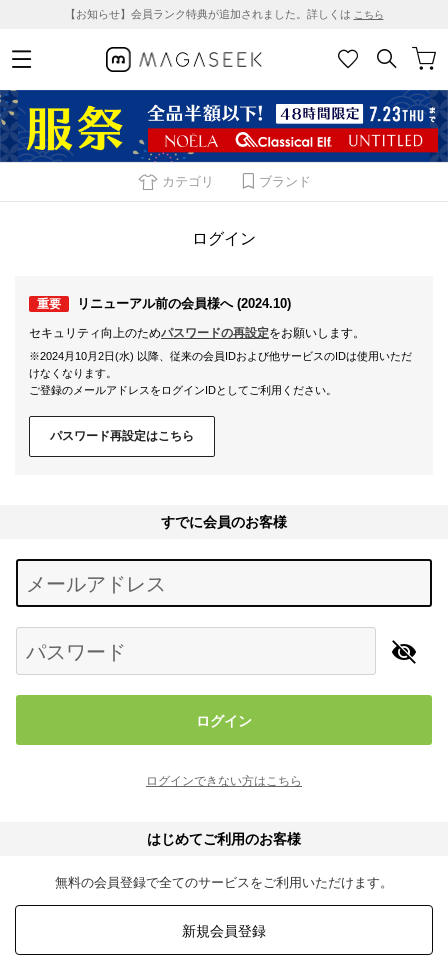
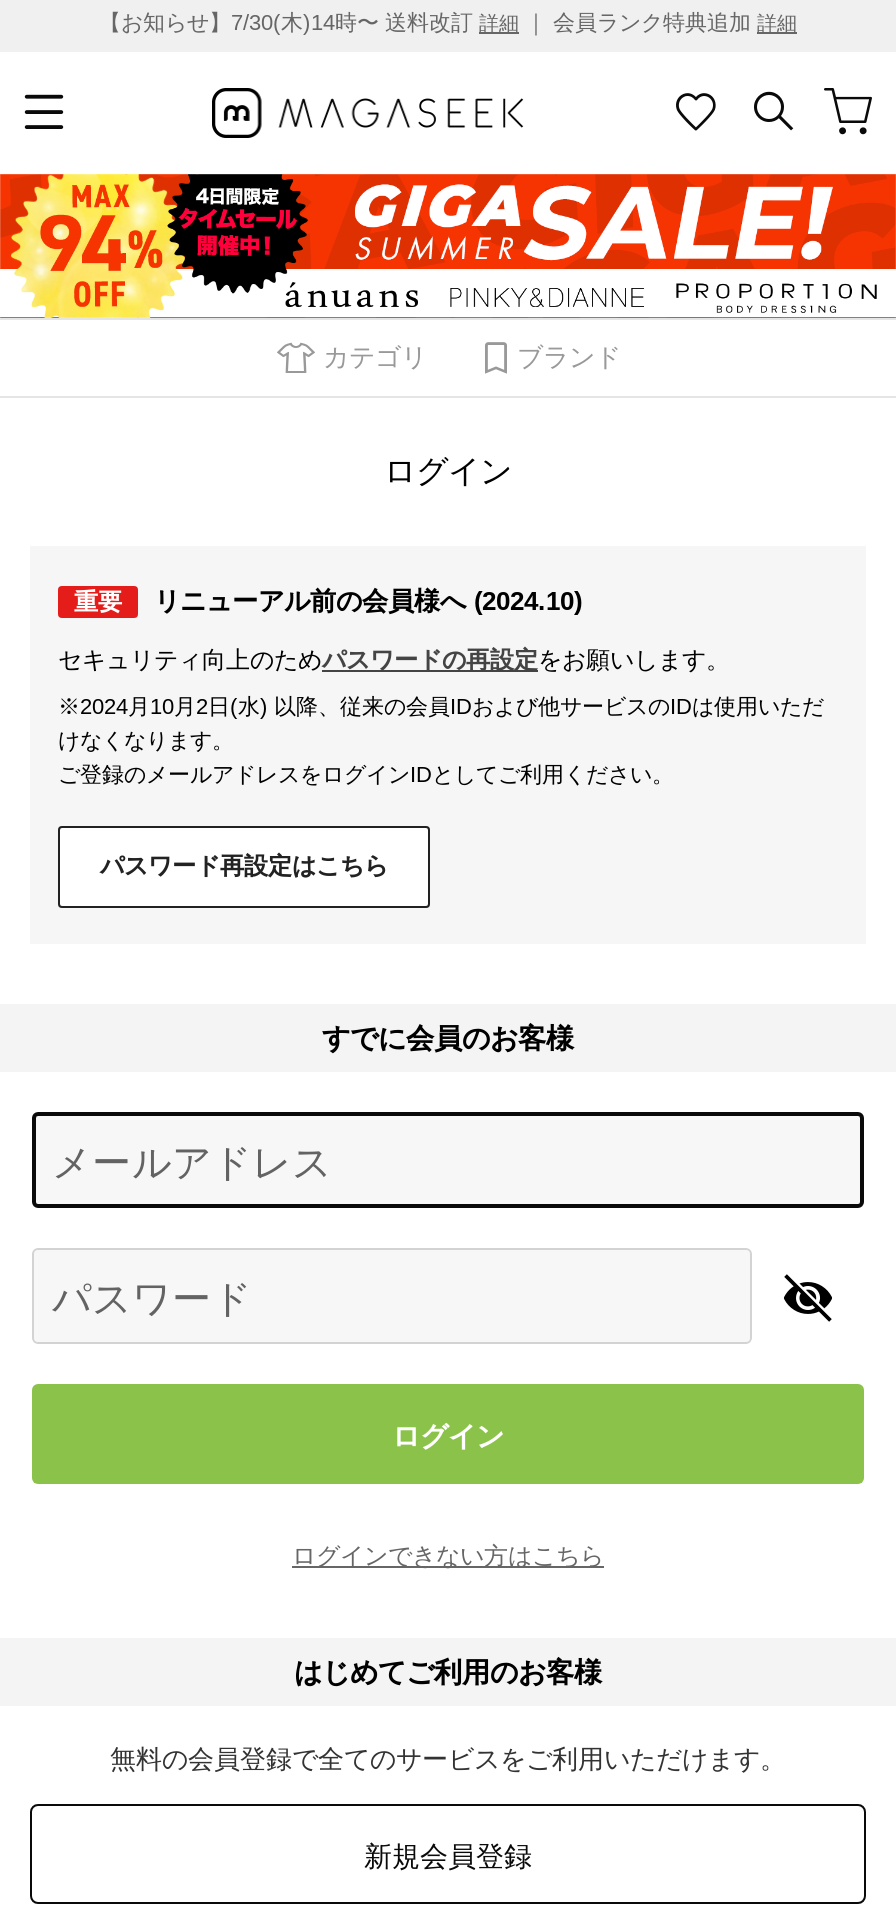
[64,8,383,20] 【お知らせ】会員ランク特典が追加されました。詳しくはこちら -> [99,10,797,34] 【お知らせ】7/30(木)14時〜 送料改訂詳細｜ 会員ランク特典追加詳細
[3,89,445,163] [image] -> [6,172,890,320] [image]

